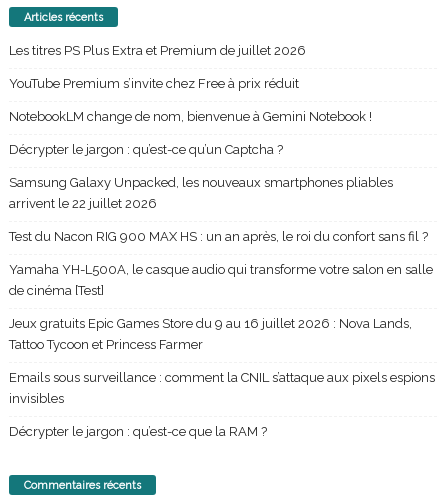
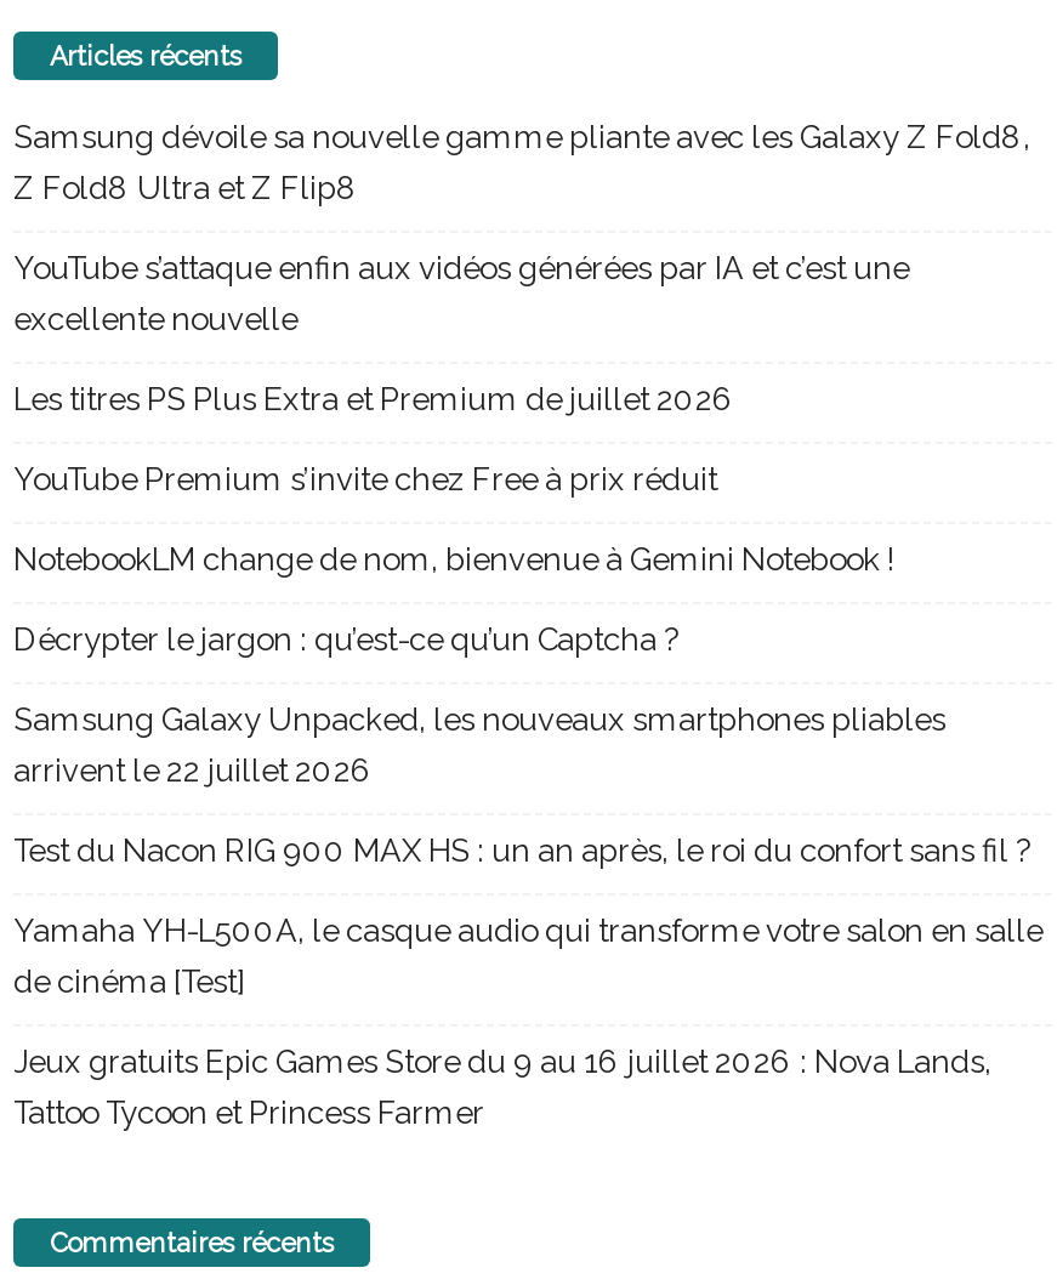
none -> [13,119,1030,337] Samsung dévoile sa nouvelle gamme pliante avec les Galaxy Z Fold8, | Z Fold8 Ultra et Z Flip8 | YouTube s’attaque enfin aux vidéos générées par IA et c’est une | excellente nouvelle
moved [9,43,433,352] -> [13,381,1042,1131]: Les titres PS Plus Extra et Premium de juillet 2026 | YouTube Premium s’invite chez Free à prix réduit | NotebookLM change de nom, bienvenue à Gemini Notebook ! | ... | Jeux gratuits Epic Games Store du 9 au 16 juillet 2026 : Nova Lands, | Tattoo Tycoon et Princess Farmer
[9,370,435,439] Emails sous surveillance : comment la CNIL s’attaque aux pixels espions | invisibles | Décrypter le jargon : qu’est-ce que la RAM ? -> none

